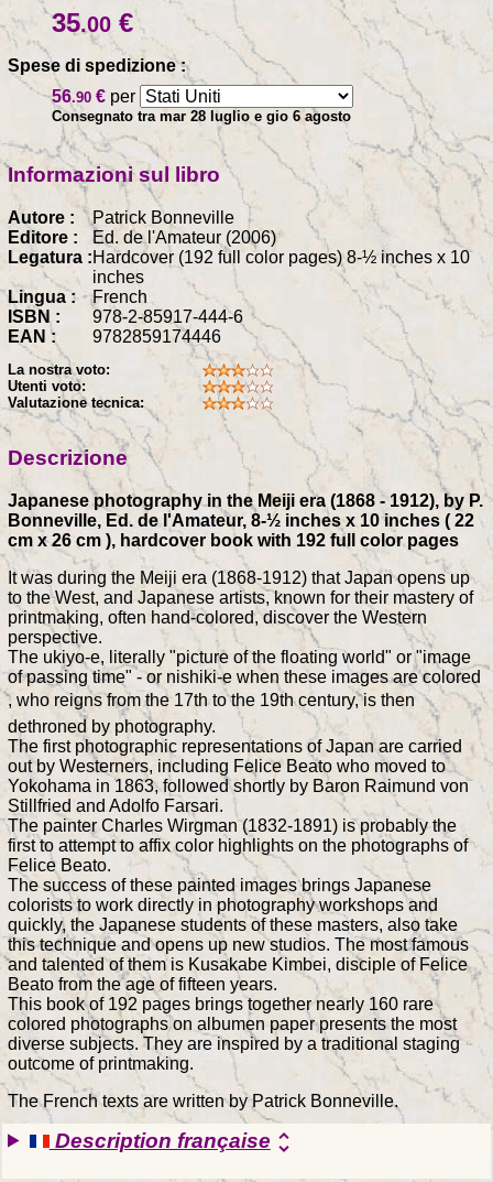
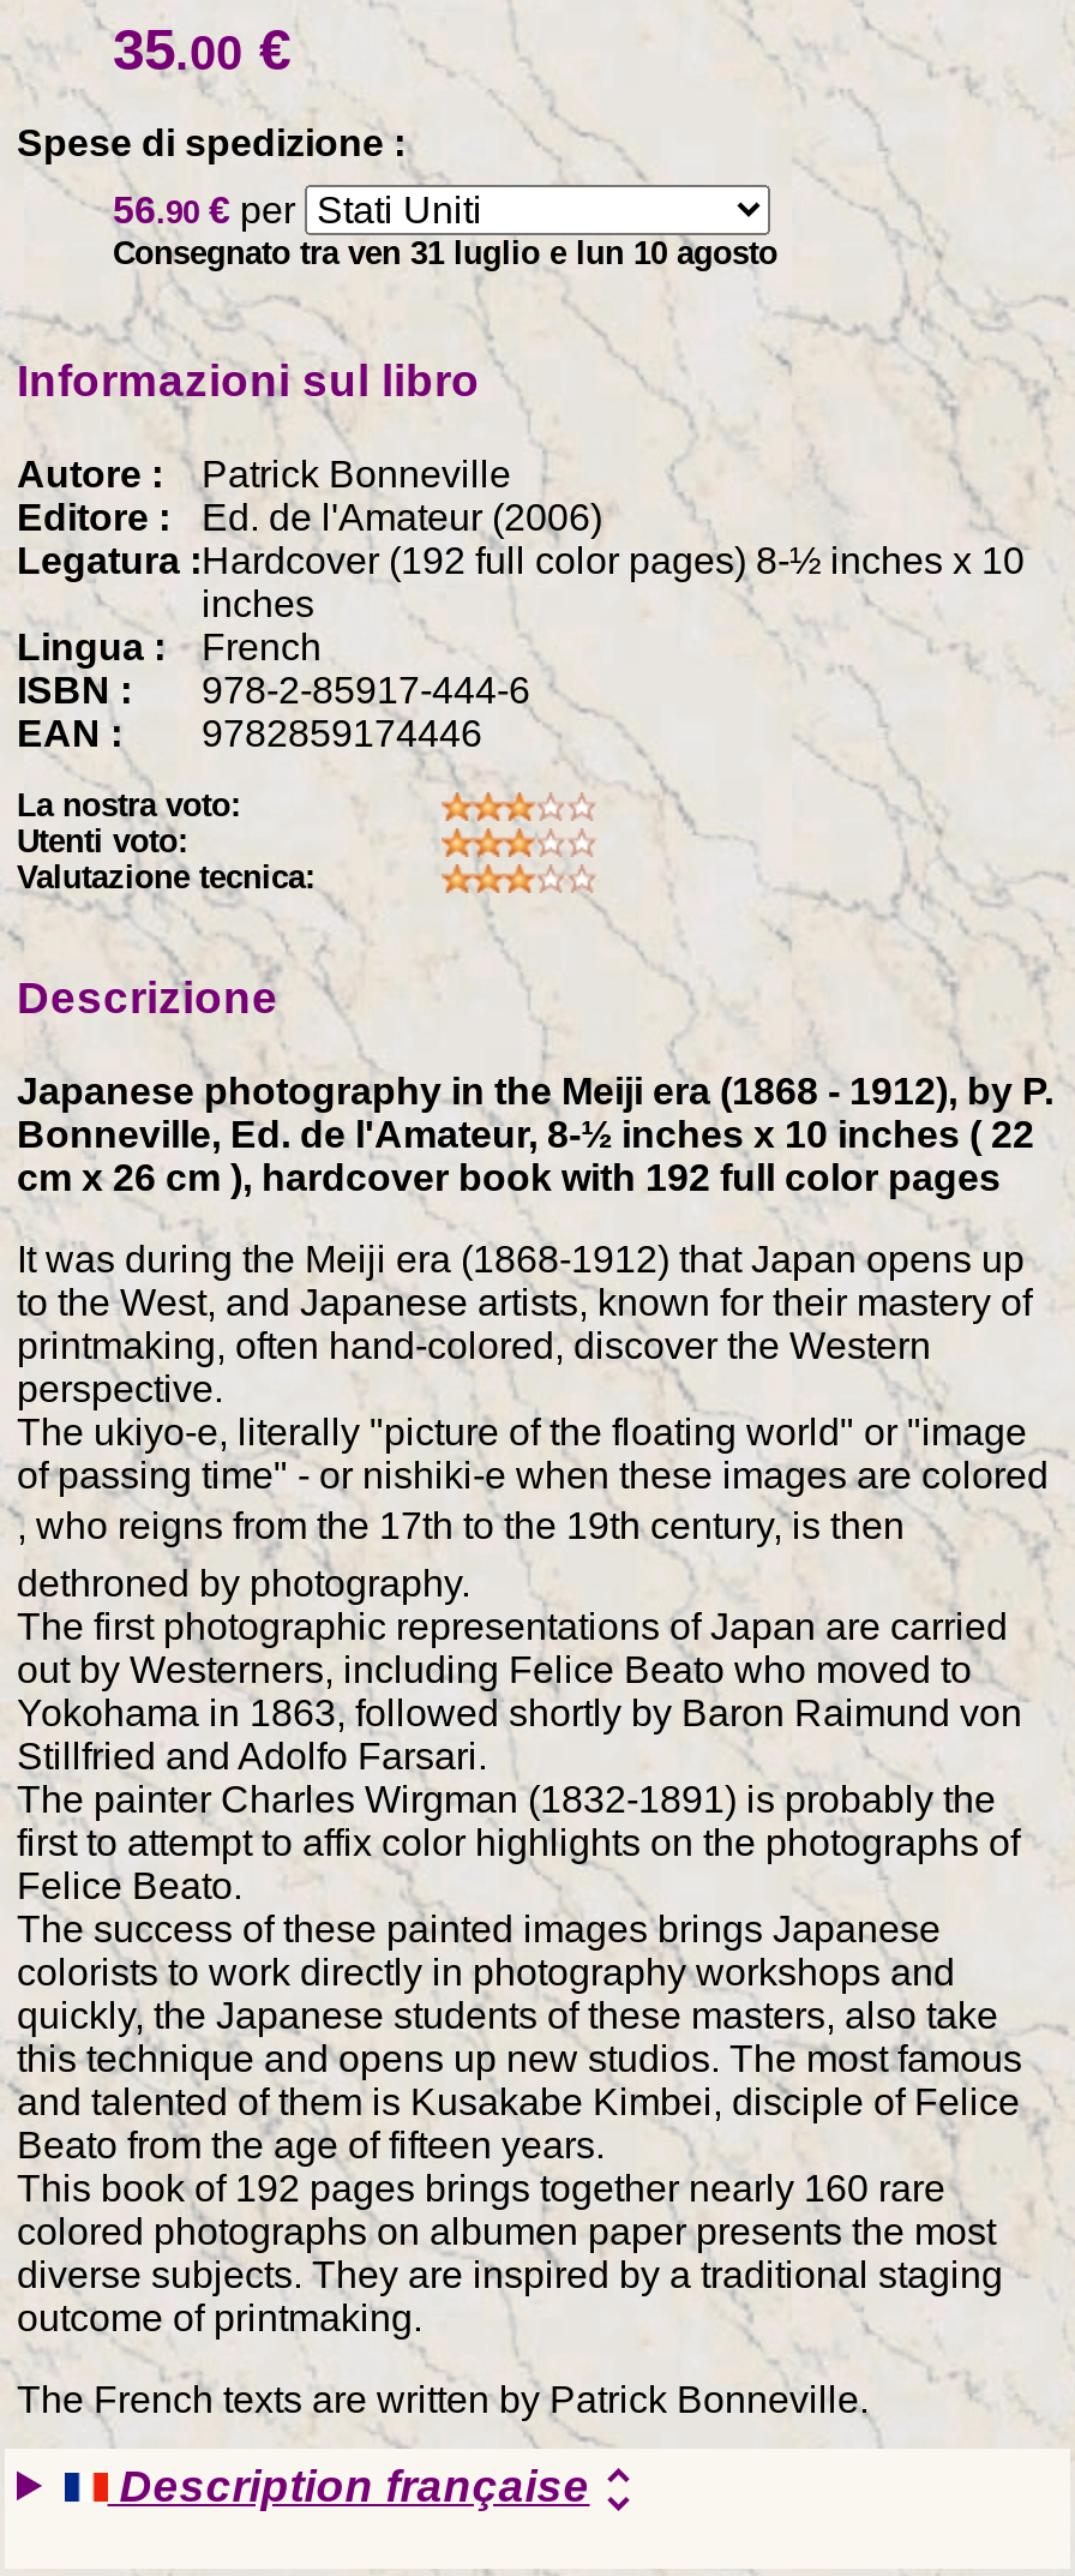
[52,108,351,125] Consegnato tra mar 28 luglio e gio 6 agosto -> [113,236,777,272] Consegnato tra ven 31 luglio e lun 10 agosto

